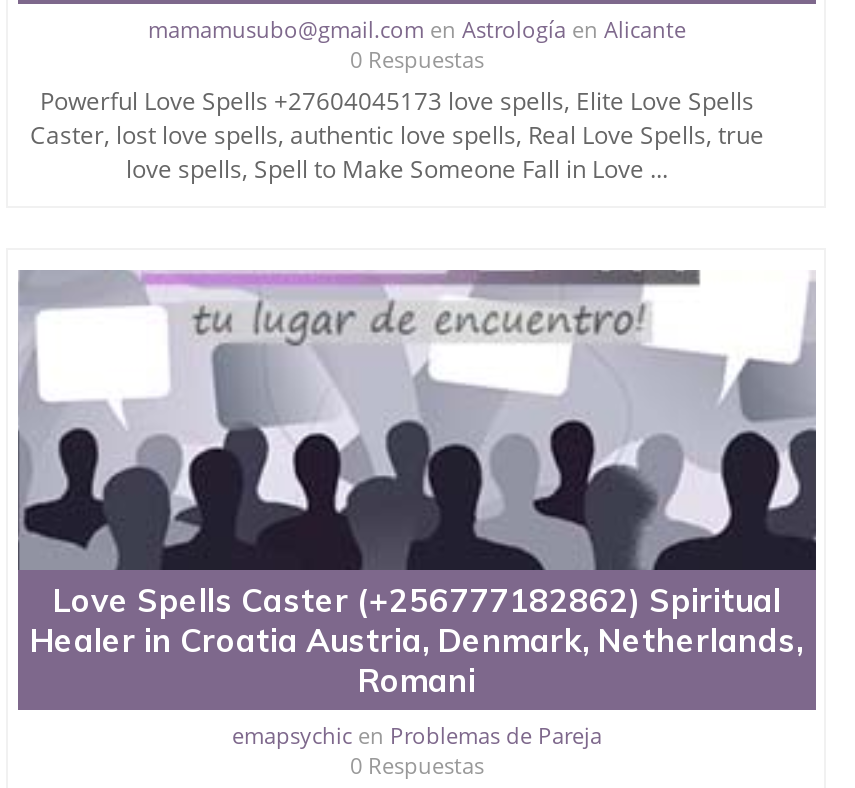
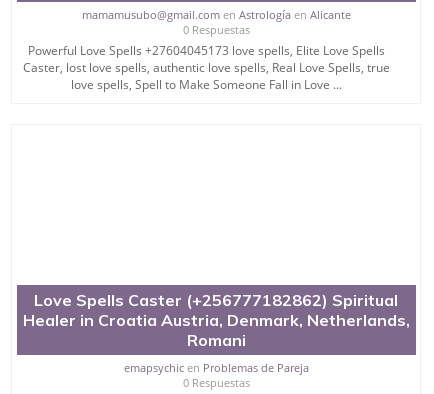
[16,268,818,572] [image] -> none

